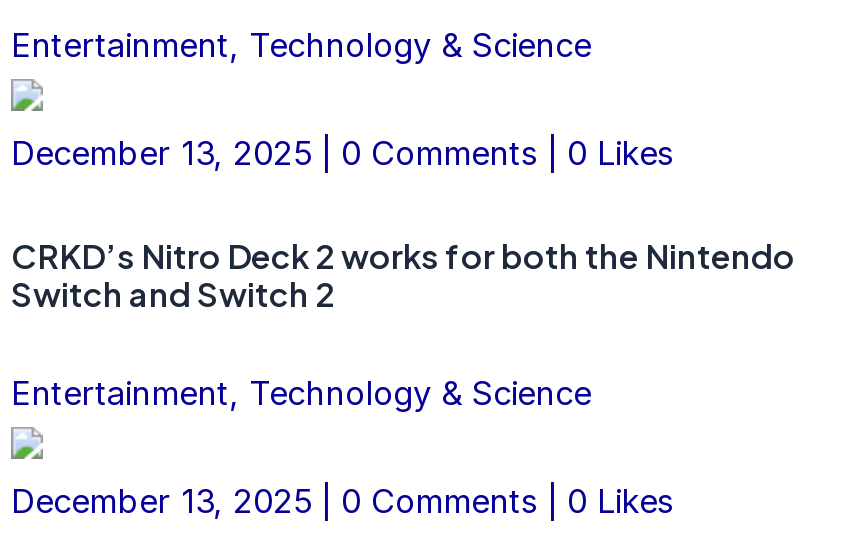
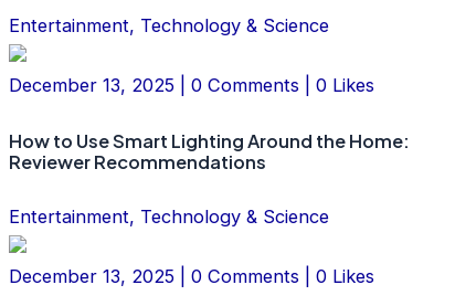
[11,235,795,315] CRKD’s Nitro Deck 2 works for both the Nintendo | Switch and Switch 2 -> [9,129,410,173] How to Use Smart Lighting Around the Home: | Reviewer Recommendations

